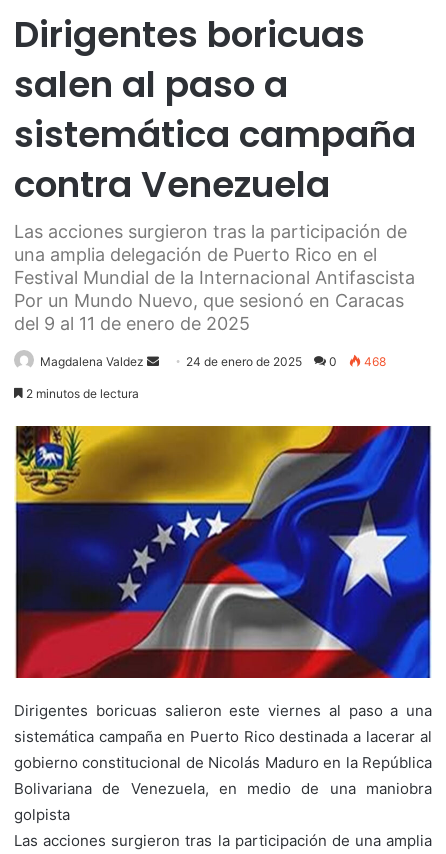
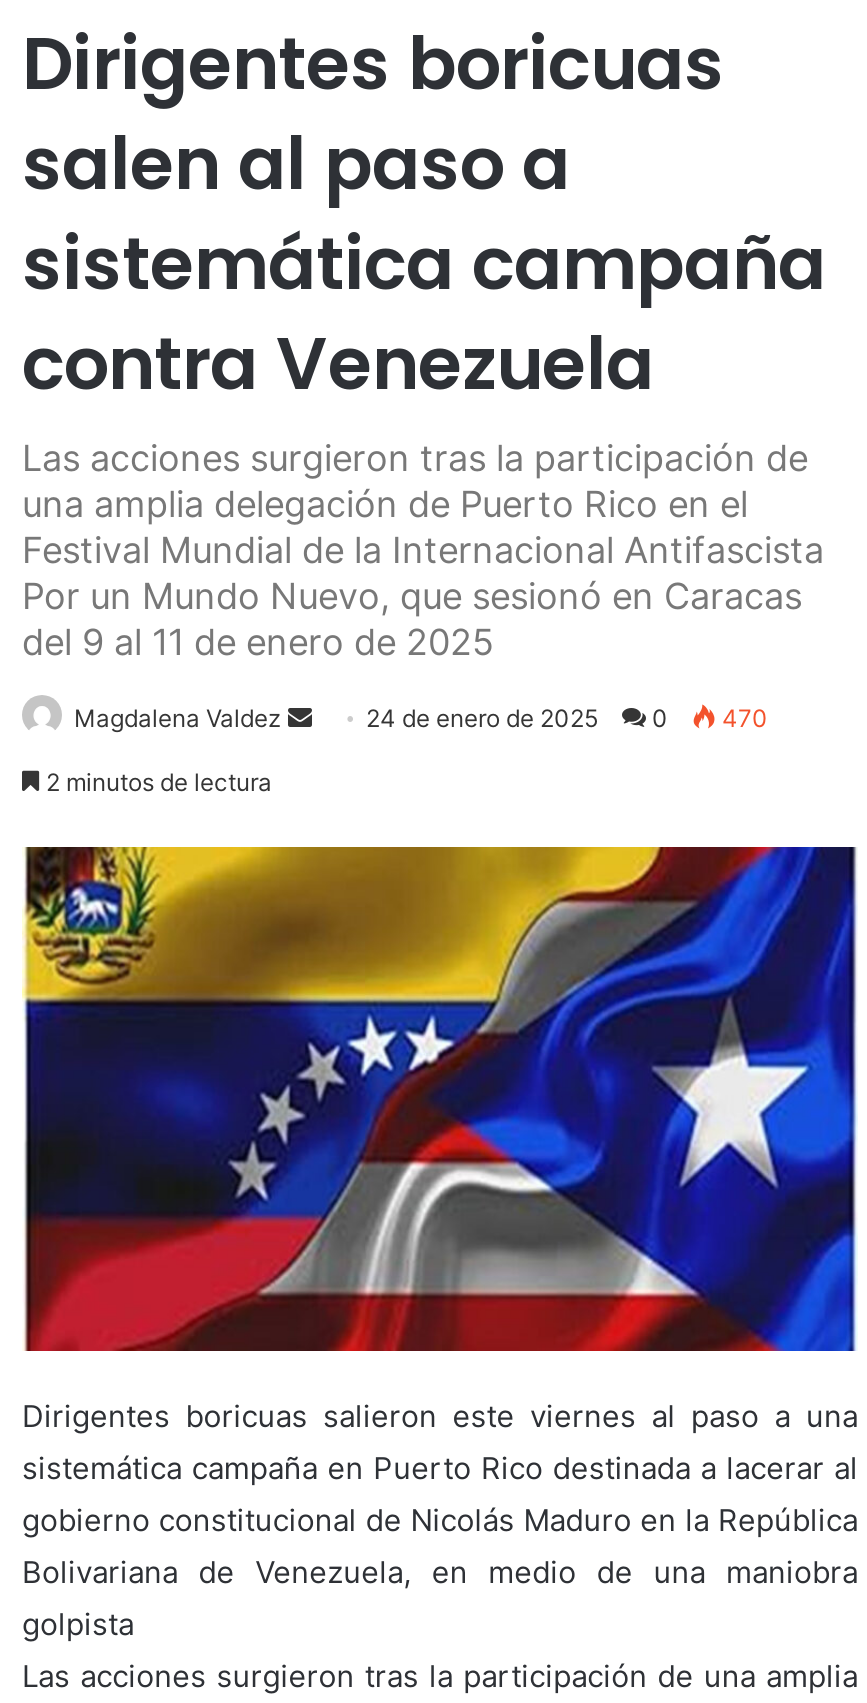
[361,354,386,369] 468 -> [716,703,768,733] 470

